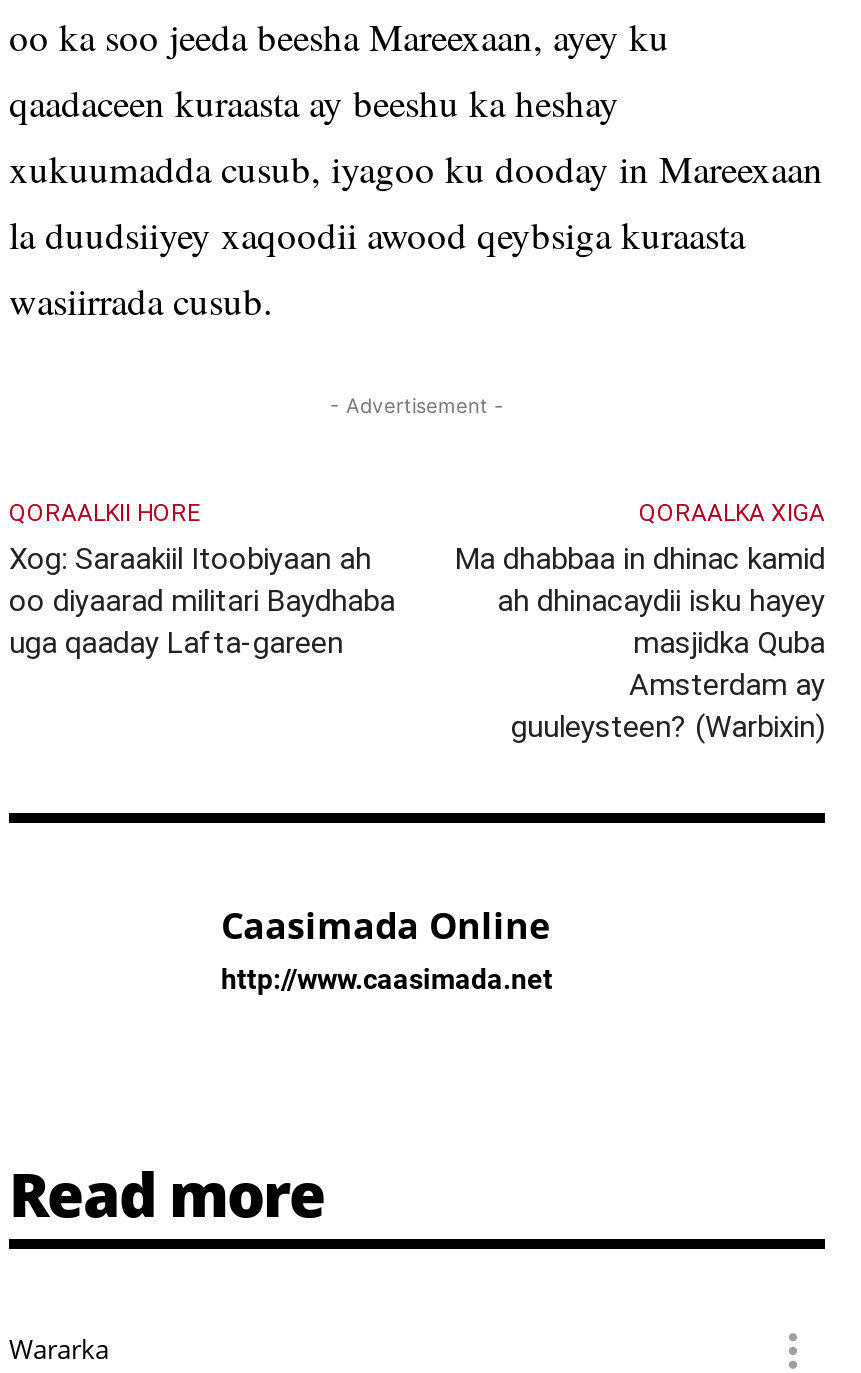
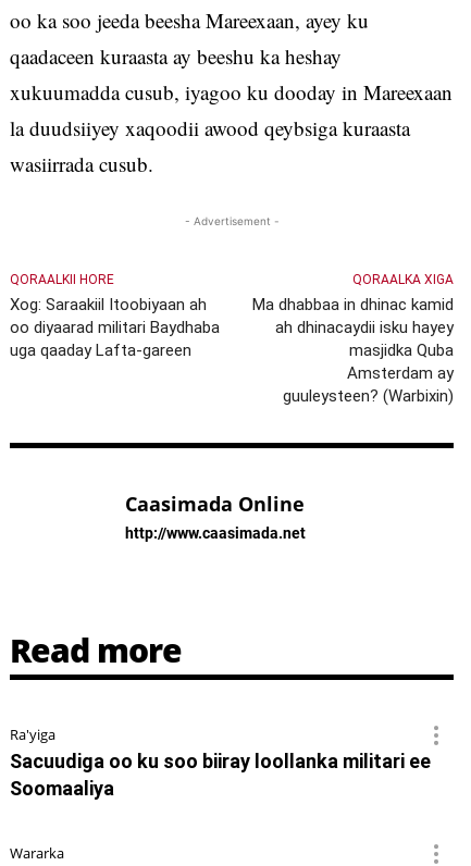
none -> [10,724,431,799] Ra'yiga | Sacuudiga oo ku soo biiray loollanka militari ee | Soomaaliya

